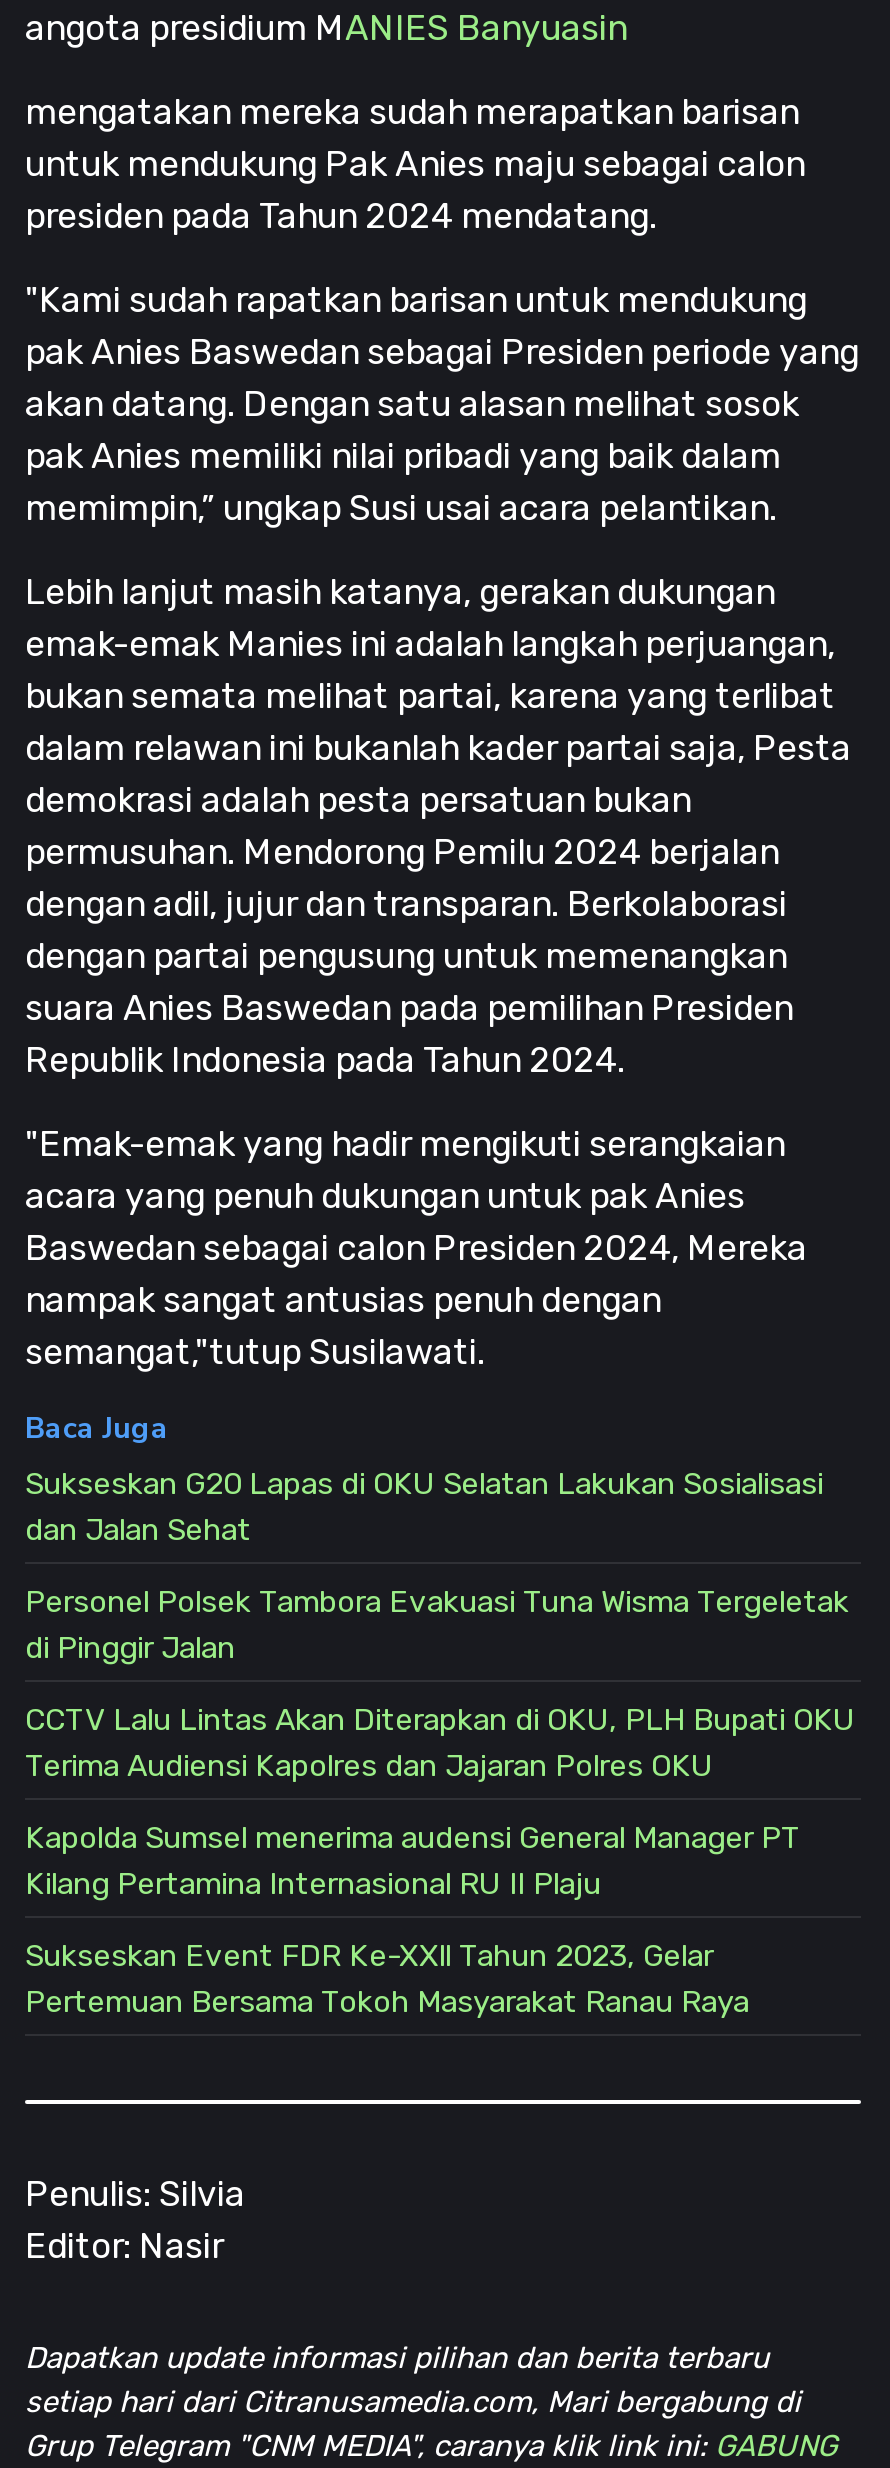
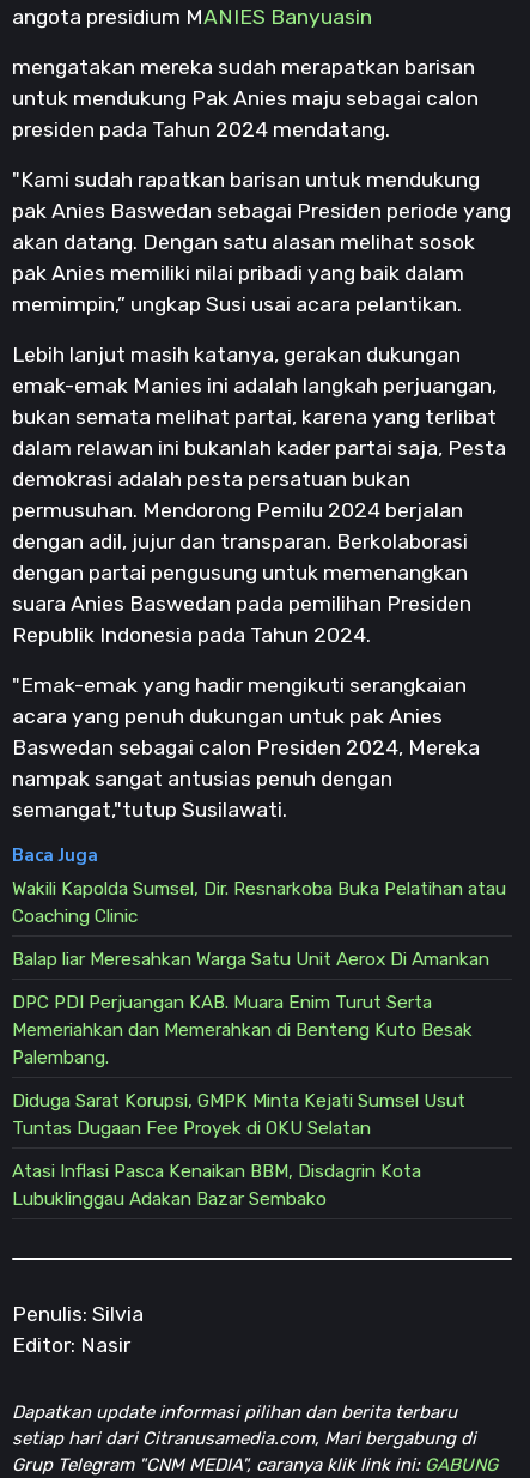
[25,1466,823,1548] Sukseskan G20 Lapas di OKU Selatan Lakukan Sosialisasi | dan Jalan Sehat -> [12,878,506,927] Wakili Kapolda Sumsel, Dir. Resnarkoba Buka Pelatihan atau | Coaching Clinic
[25,1584,849,1666] Personel Polsek Tambora Evakuasi Tuna Wisma Tergeletak | di Pinggir Jalan -> [12,949,489,970] Balap liar Meresahkan Warga Satu Unit Aerox Di Amankan
[25,1702,855,1784] CCTV Lalu Lintas Akan Diterapkan di OKU, PLH Bupati OKU | Terima Audiensi Kapolres dan Jajaran Polres OKU -> [12,992,473,1069] DPC PDI Perjuangan KAB. Muara Enim Turut Serta | Memeriahkan dan Memerahkan di Benteng Kuto Besak | Palembang.
[25,1820,801,1902] Kapolda Sumsel menerima audensi General Manager PT | Kilang Pertamina Internasional RU II Plaju -> [12,1090,465,1139] Diduga Sarat Korupsi, GMPK Minta Kejati Sumsel Usut | Tuntas Dugaan Fee Proyek di OKU Selatan
[25,1938,749,2020] Sukseskan Event FDR Ke-XXll Tahun 2023, Gelar | Pertemuan Bersama Tokoh Masyarakat Ranau Raya -> [12,1161,421,1210] Atasi Inflasi Pasca Kenaikan BBM, Disdagrin Kota | Lubuklinggau Adakan Bazar Sembako

